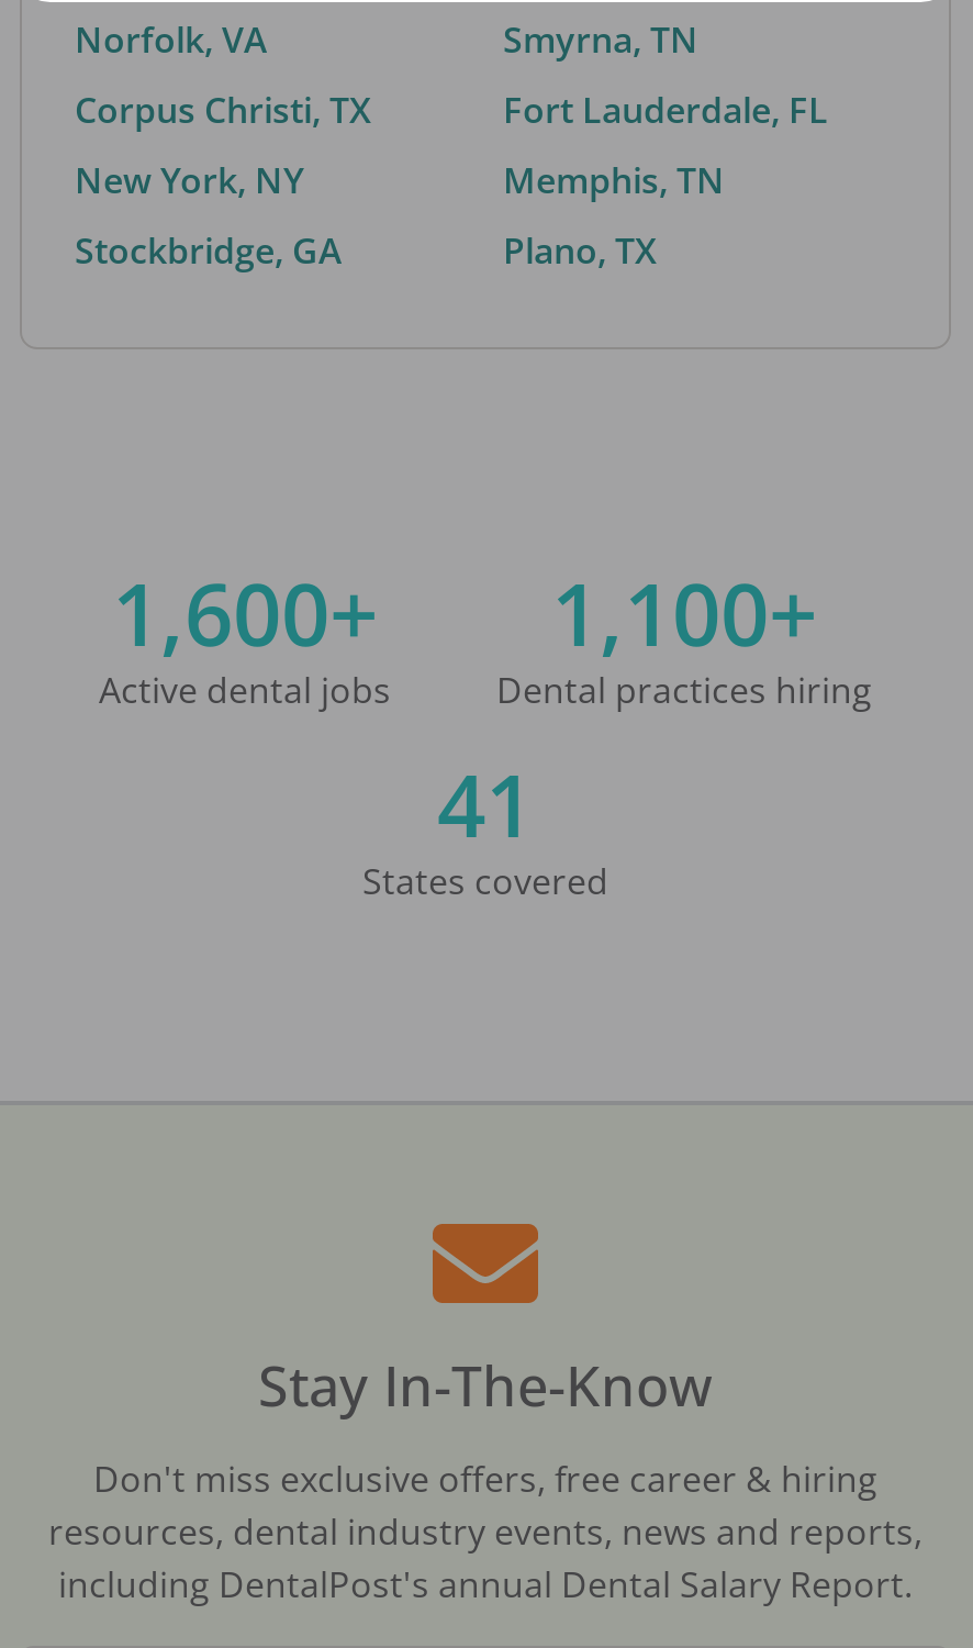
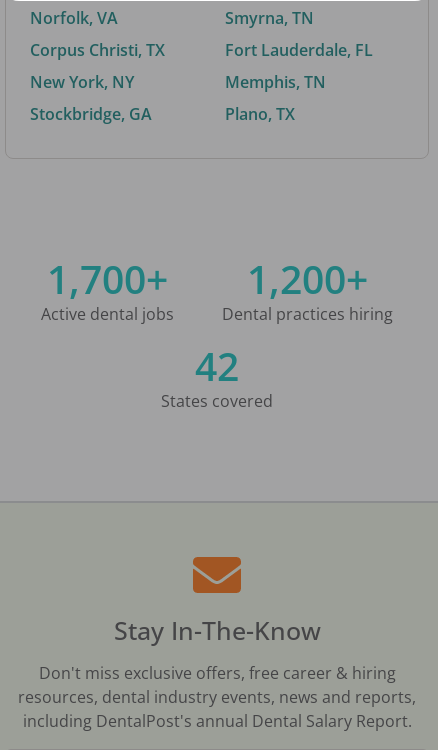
[112,555,378,671] 1,600+ -> [47,252,168,305] 1,700+
[551,555,817,671] 1,100+ -> [247,252,368,305] 1,200+
[437,746,534,862] 41 -> [195,339,239,392] 42

